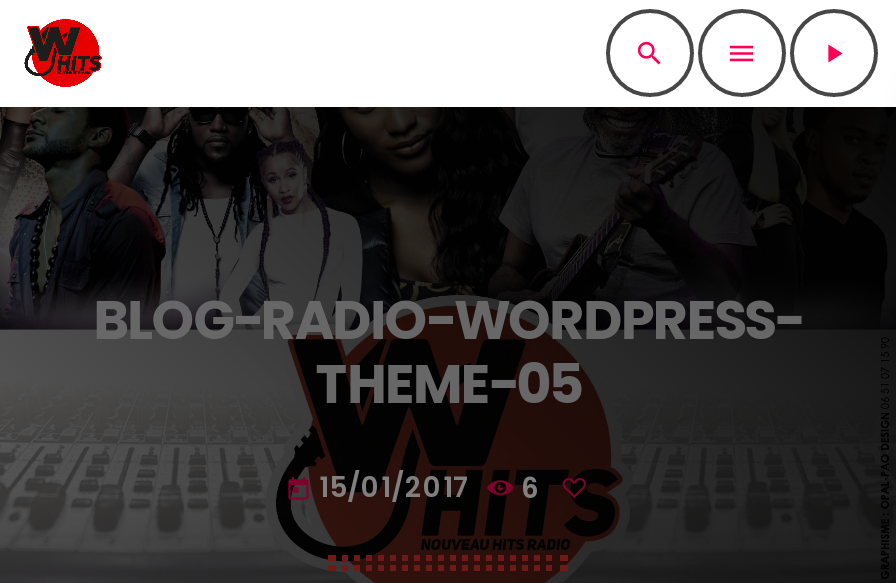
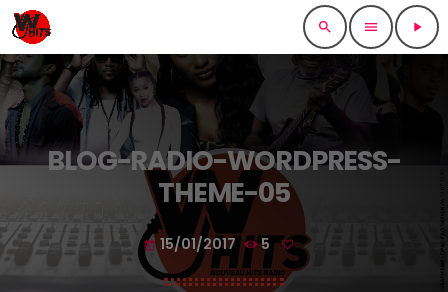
[521,467,545,507] 6 -> [260,234,272,254] 5

